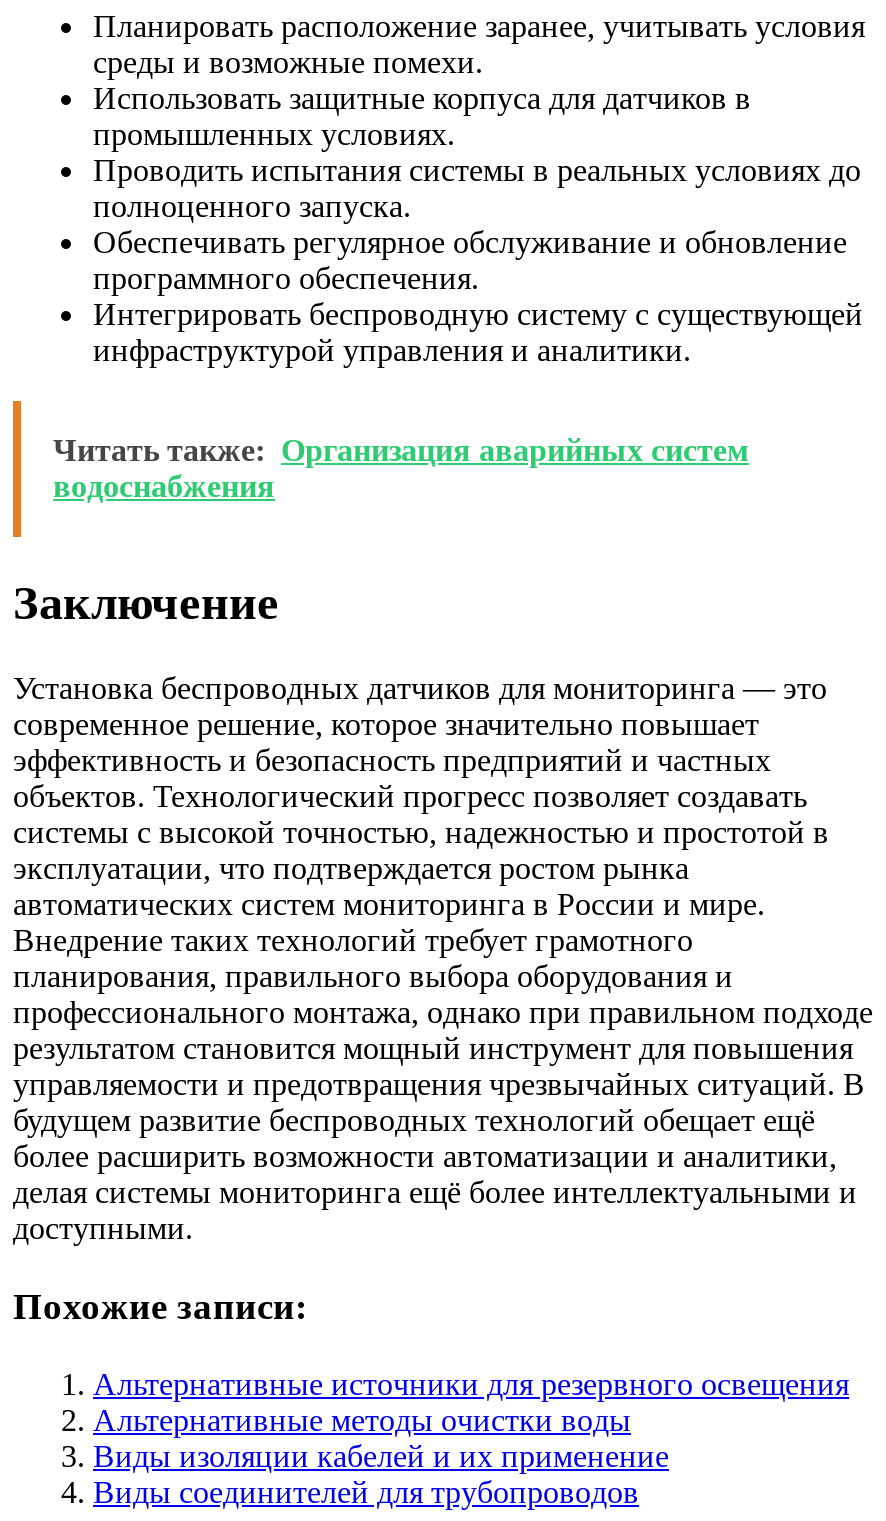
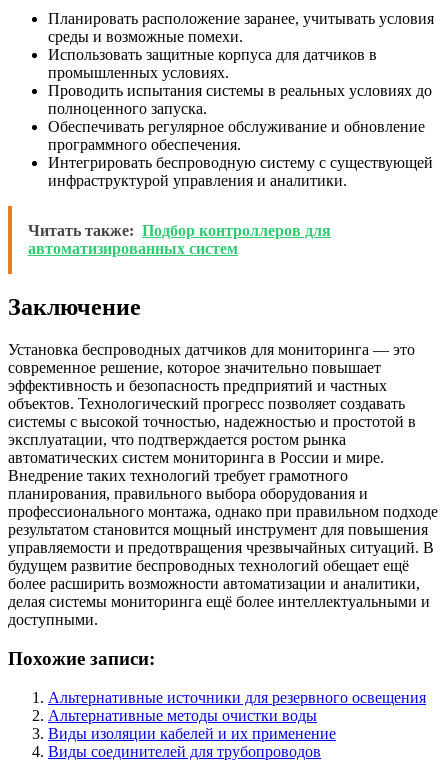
[53,434,749,504] Читать также: Организация аварийных систем | водоснабжения -> [28,222,331,257] Читать также: Подбор контроллеров для | автоматизированных систем

